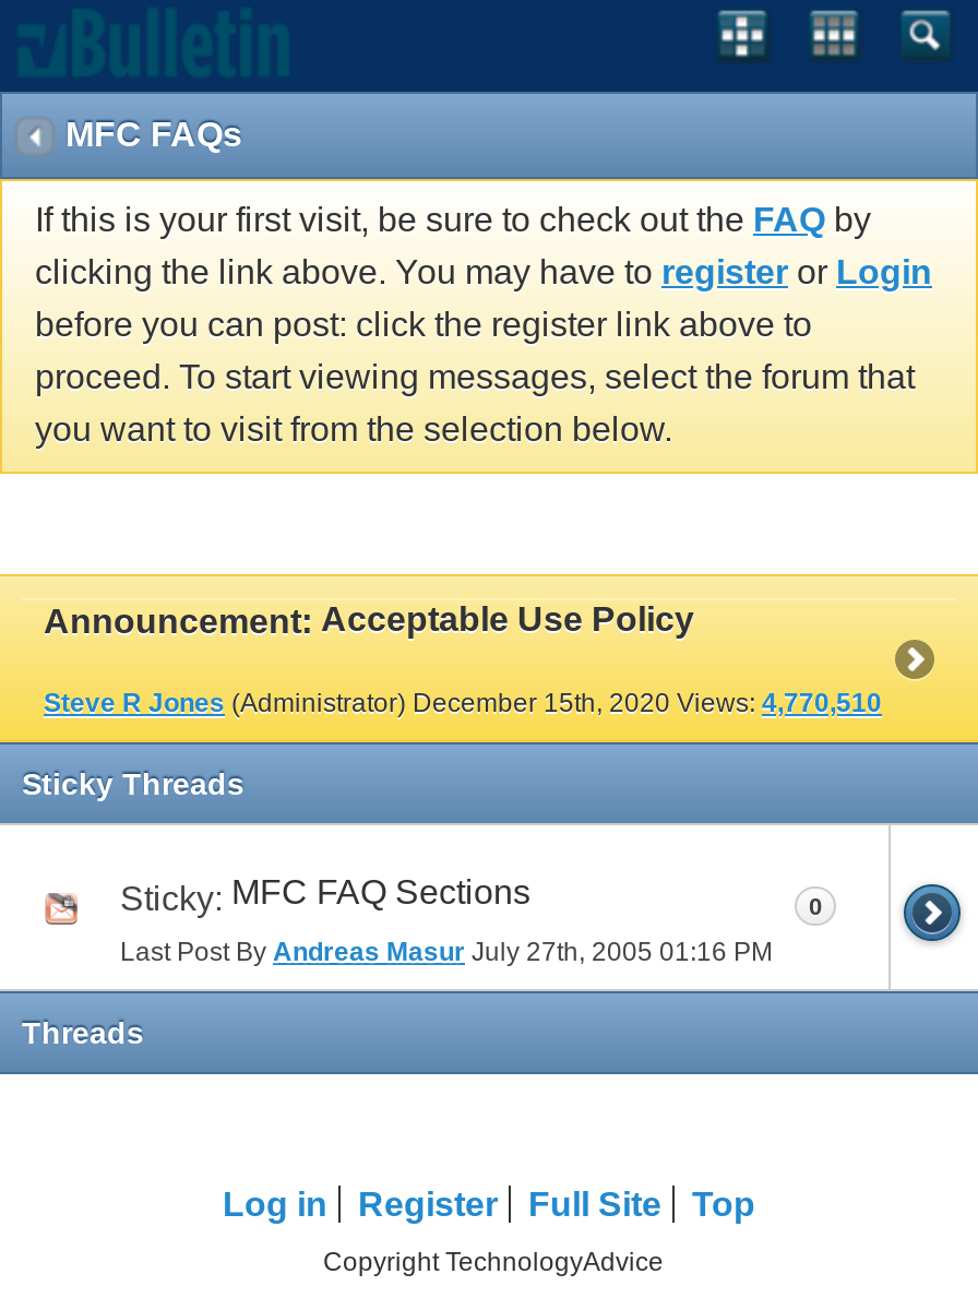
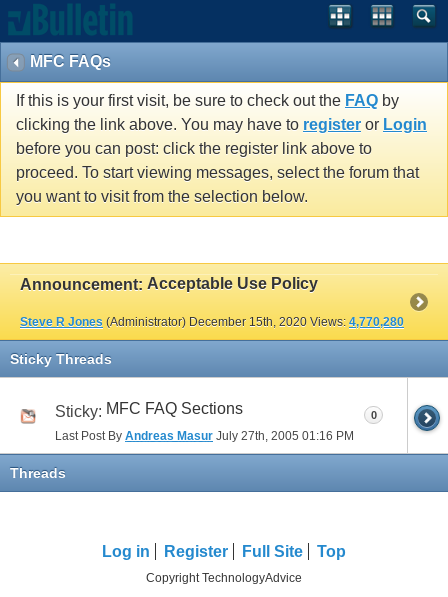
[44,687,882,718] Steve R Jones (Administrator) December 15th, 2020 Views: 4,770,510 -> [20,315,404,329] Steve R Jones (Administrator) December 15th, 2020 Views: 4,770,280

